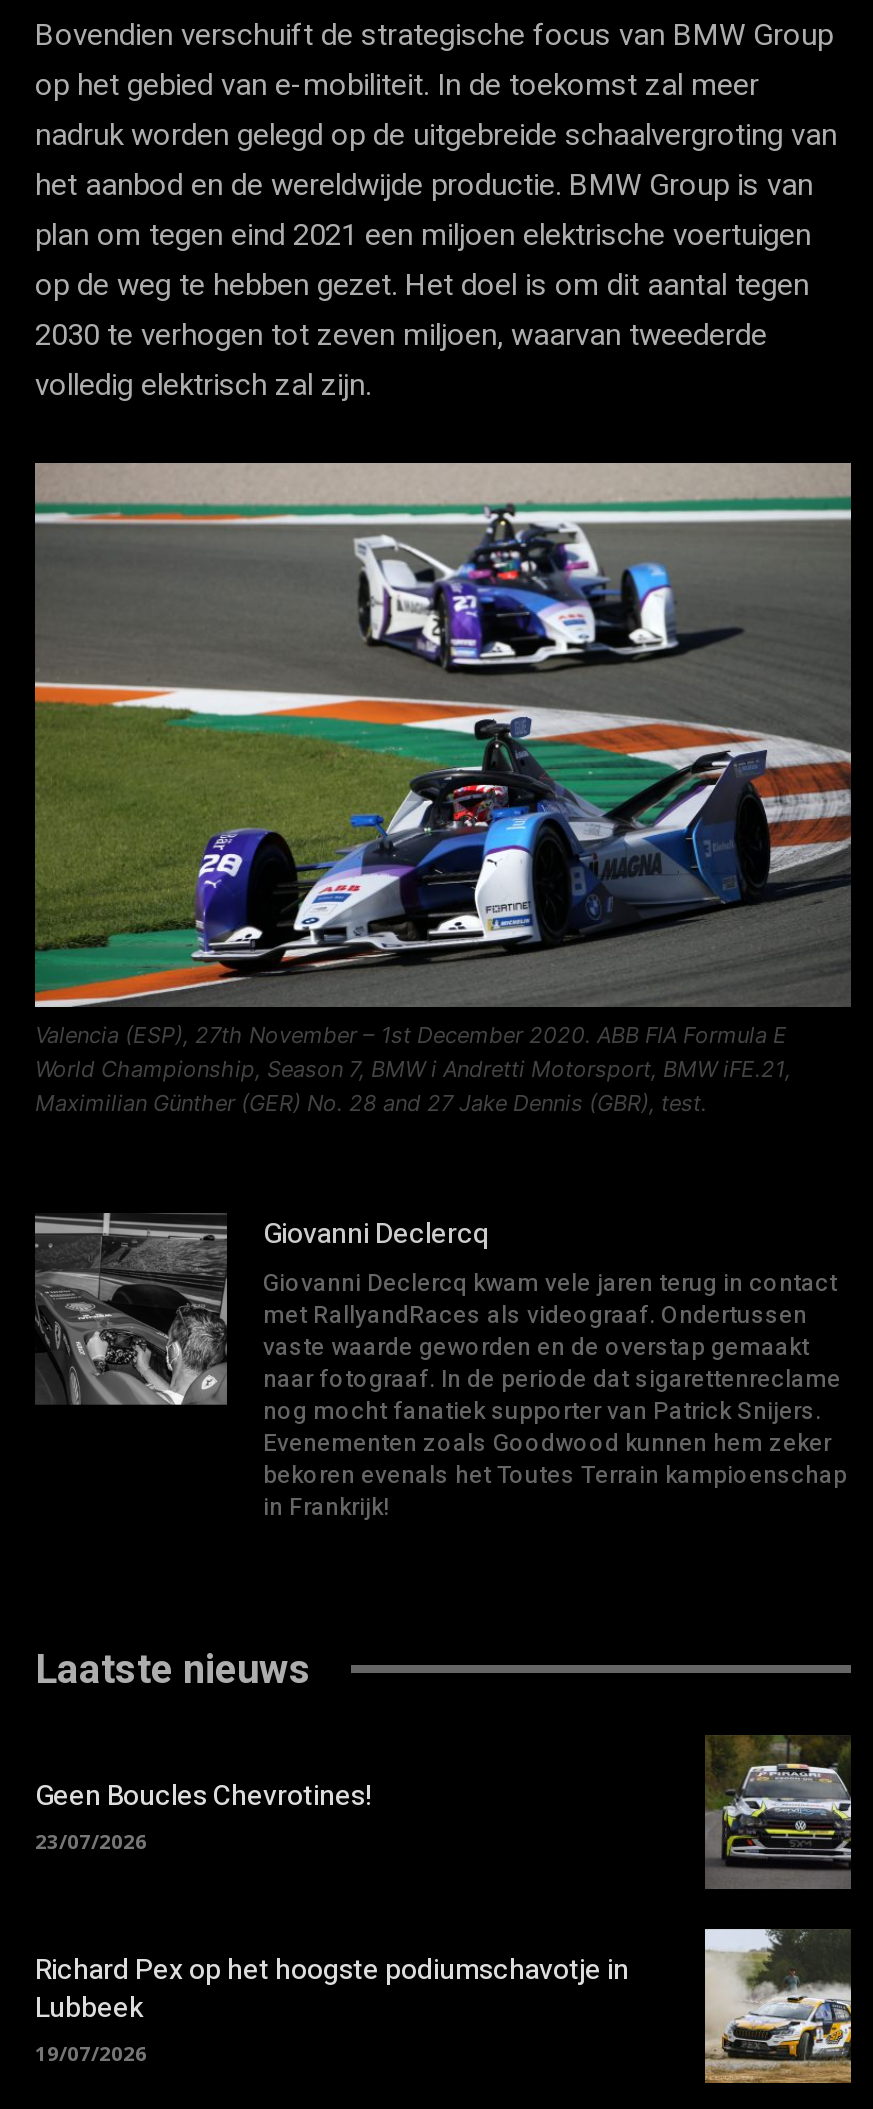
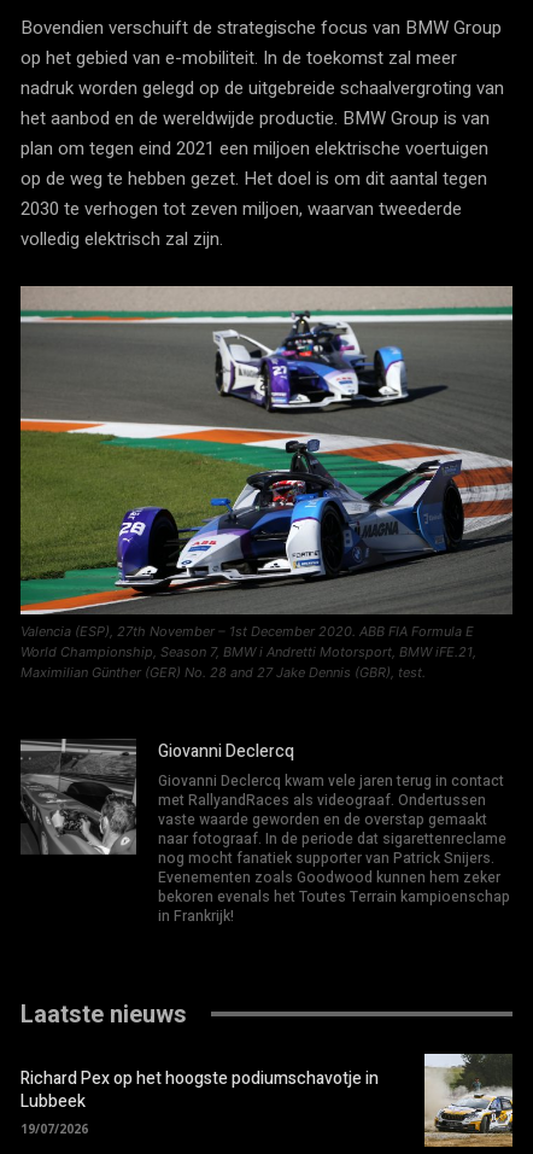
[705,1735,851,1889] [image] -> none
[35,1775,371,1855] Geen Boucles Chevrotines! | 23/07/2026 -> none

